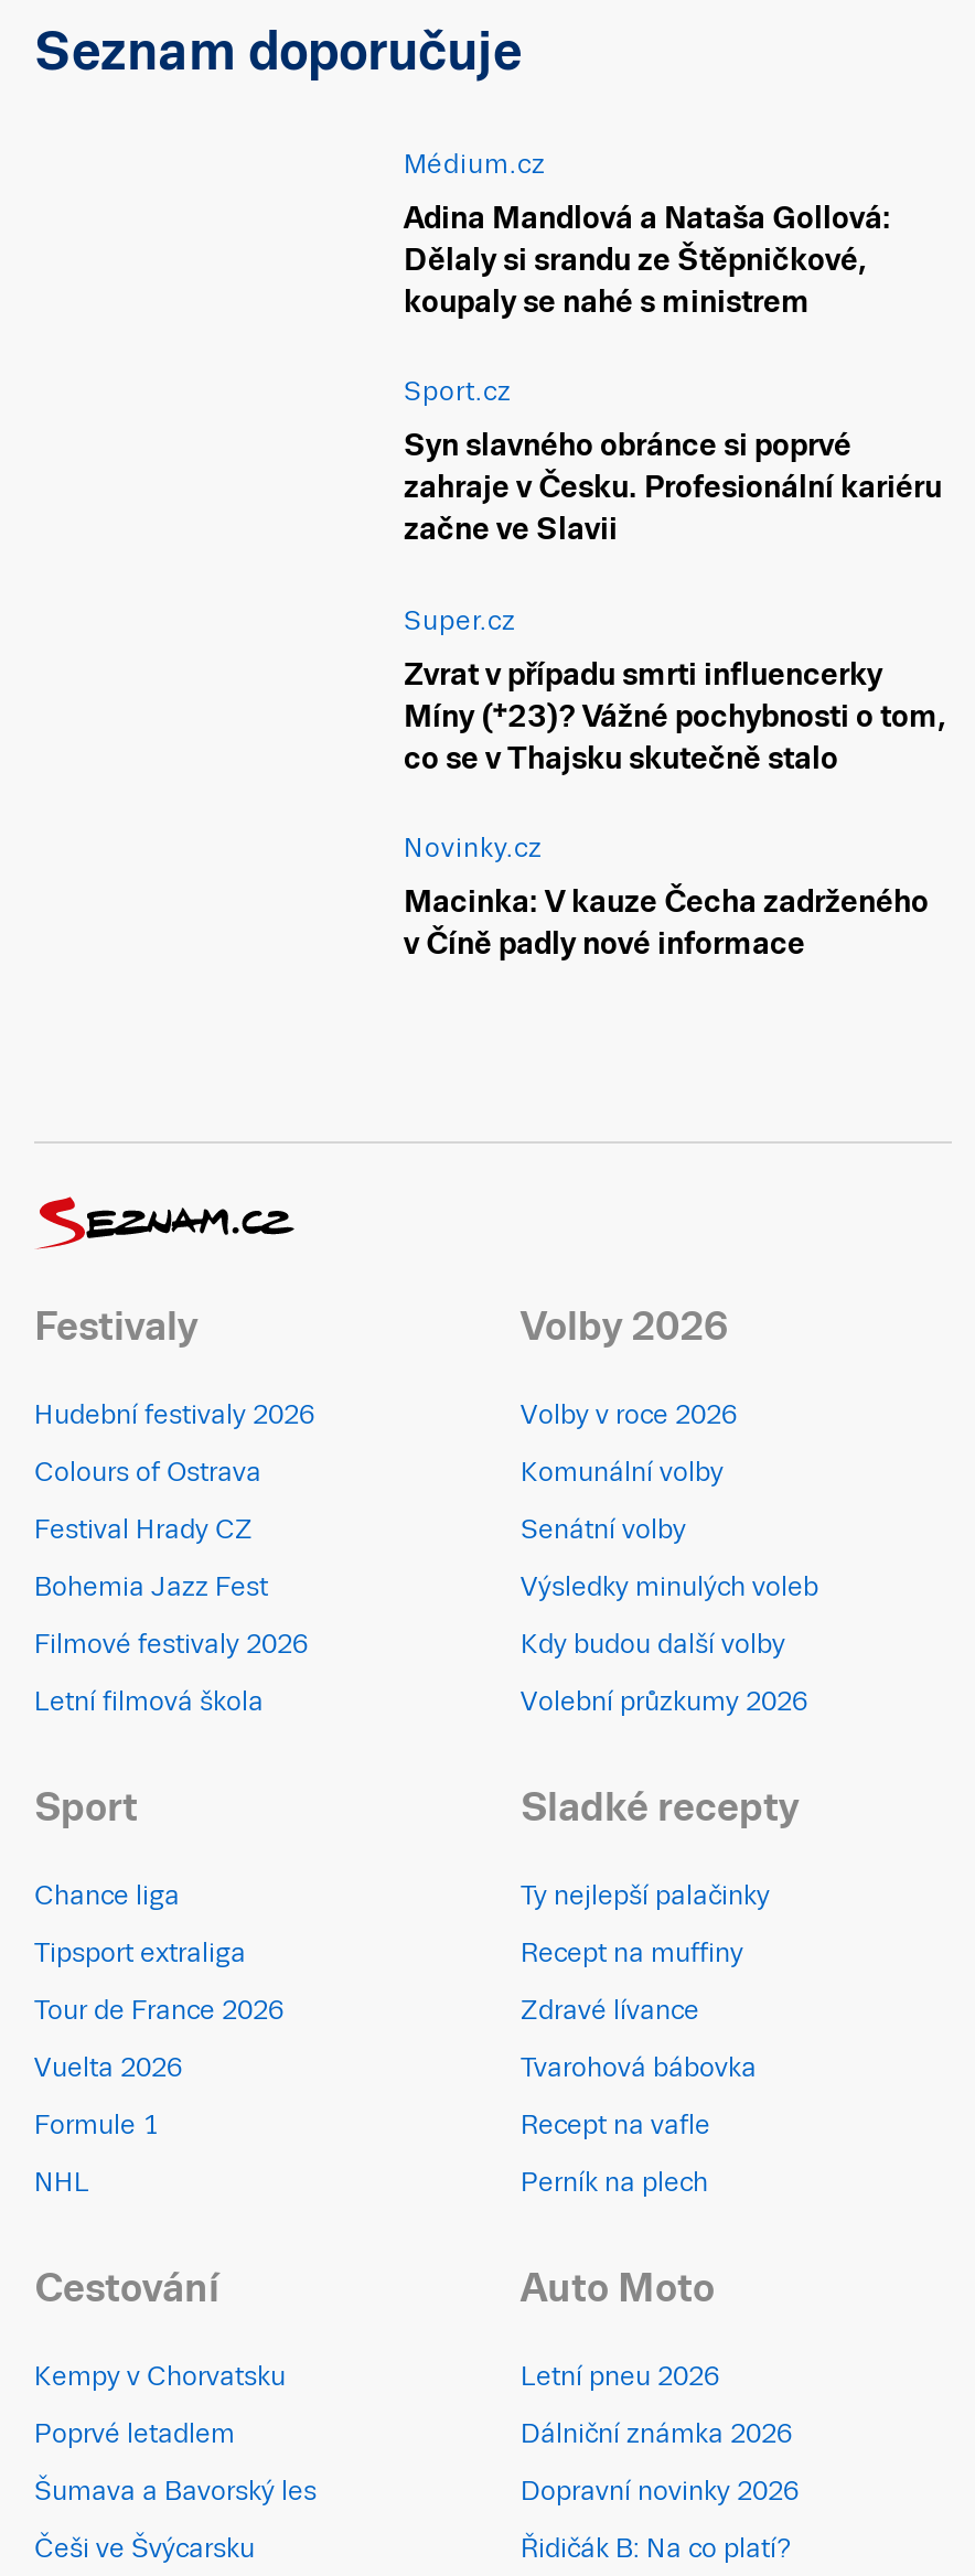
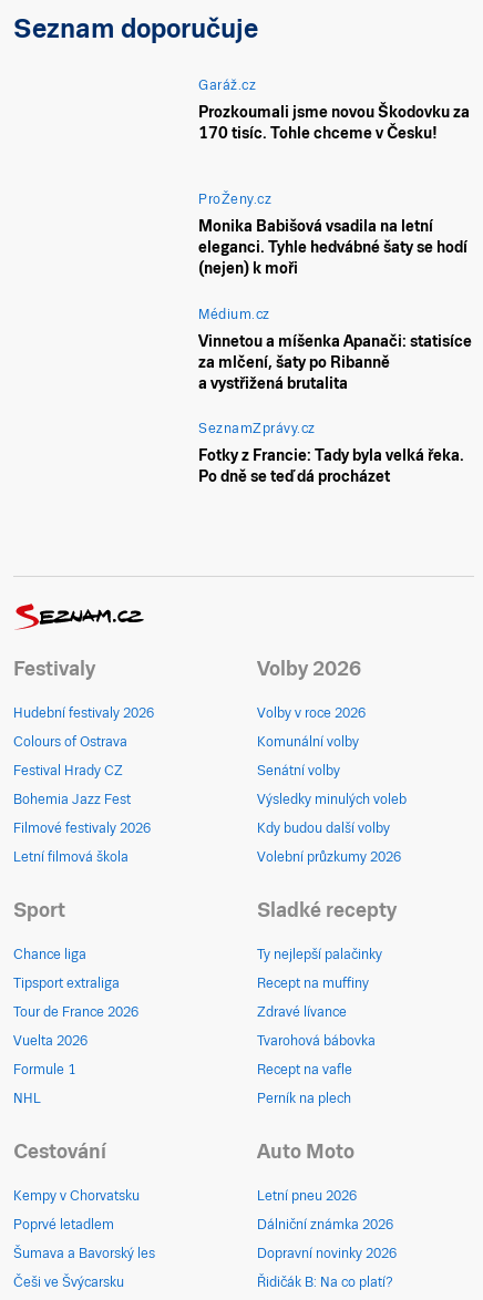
none -> [199,78,470,142] Garáž.cz | Prozkoumali jsme novou Škodovku za | 170 tisíc. Tohle chceme v Česku!
none -> [199,192,468,277] ProŽeny.cz | Monika Babišová vsadila na letní | eleganci. Tyhle hedvábné šaty se hodí | (nejen) k moři
moved [404,149,546,180] -> [199,307,270,322]: Médium.cz
[404,200,946,961] Adina Mandlová a Nataša Gollová: | Dělaly si srandu ze Štěpničkové, | koupaly se nahé s ministrem | Sport.cz | Syn slavného obránce si poprvé | zahraje v Česku. Profesionální kariéru | začne ve Slavii | Super.cz | Zvrat v případu smrti influencerky | Míny (†23)? Vážné pochybnosti o tom, | co se v Thajsku skutečně stalo | Novinky.cz | Macinka: V kauze Čecha zadrženého | v Číně padly nové informace -> [199,332,472,485] Vinnetou a míšenka Apanači: statisíce | za mlčení, šaty po Ribanně | a vystřižená brutalita | SeznamZprávy.cz | Fotky z Francie: Tady byla velká řeka. | Po dně se teď dá procházet

